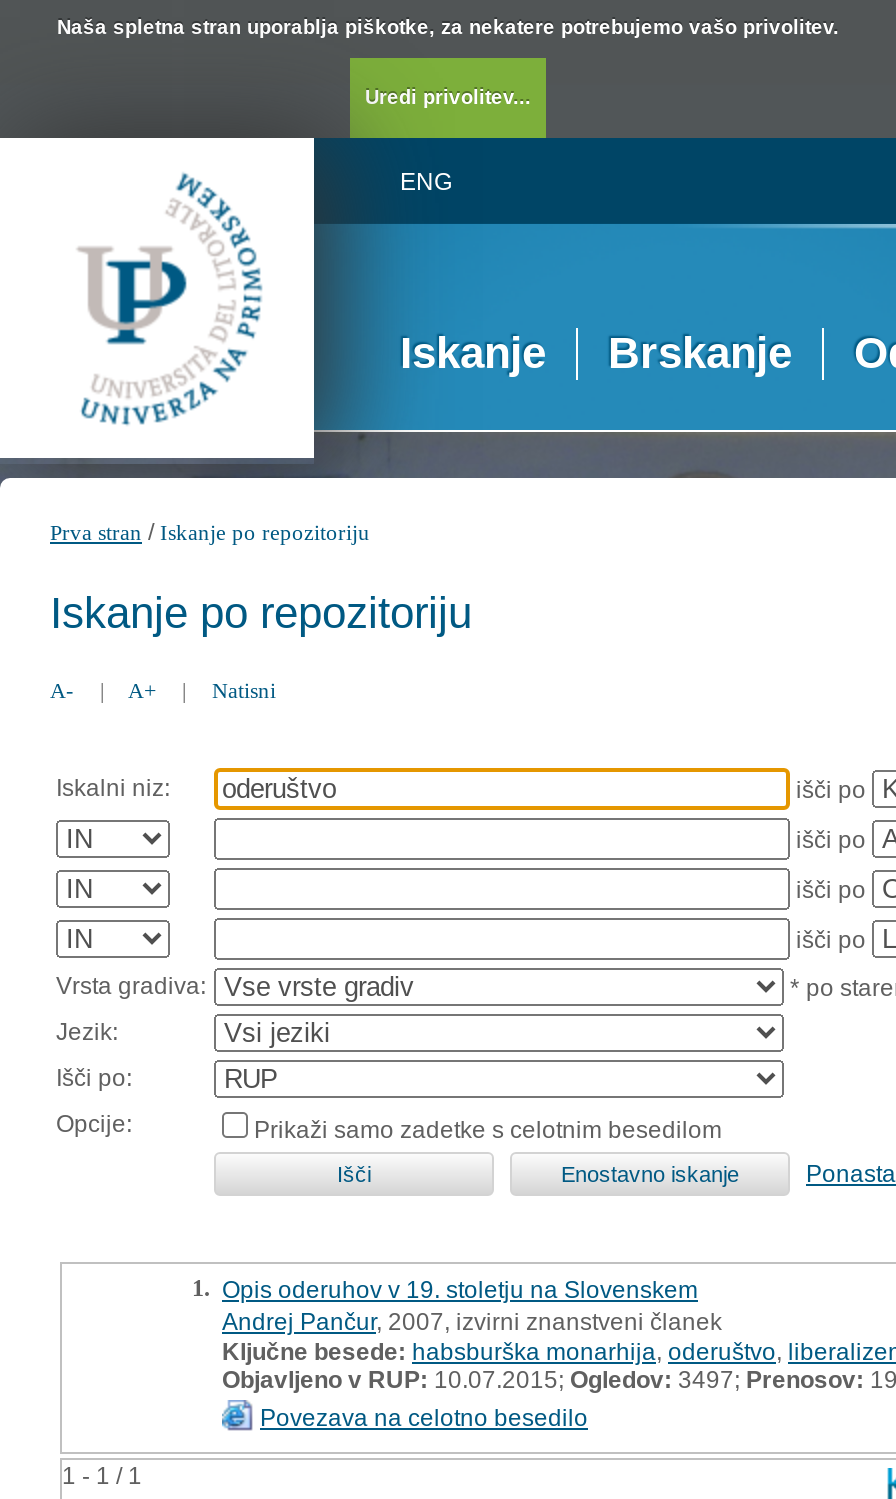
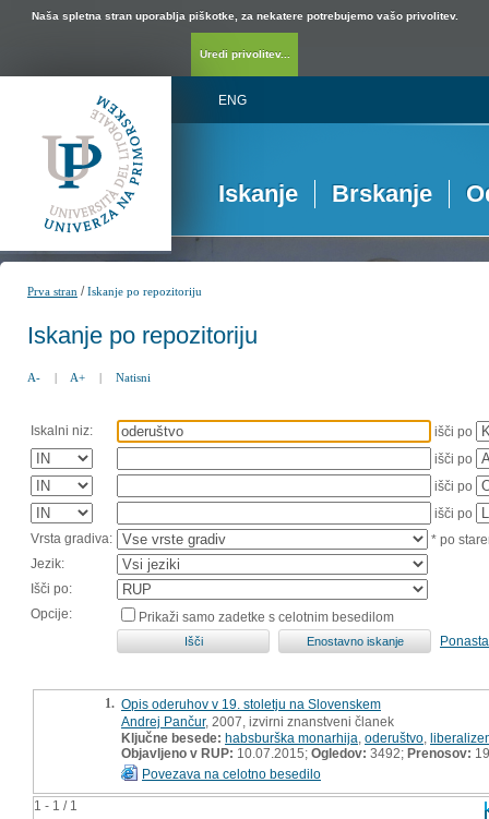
[222,1365,896,1393] Objavljeno v RUP:10.07.2015;Ogledov:3497;Prenosov:19 -> [121,745,489,761] Objavljeno v RUP:10.07.2015;Ogledov:3492;Prenosov:19

